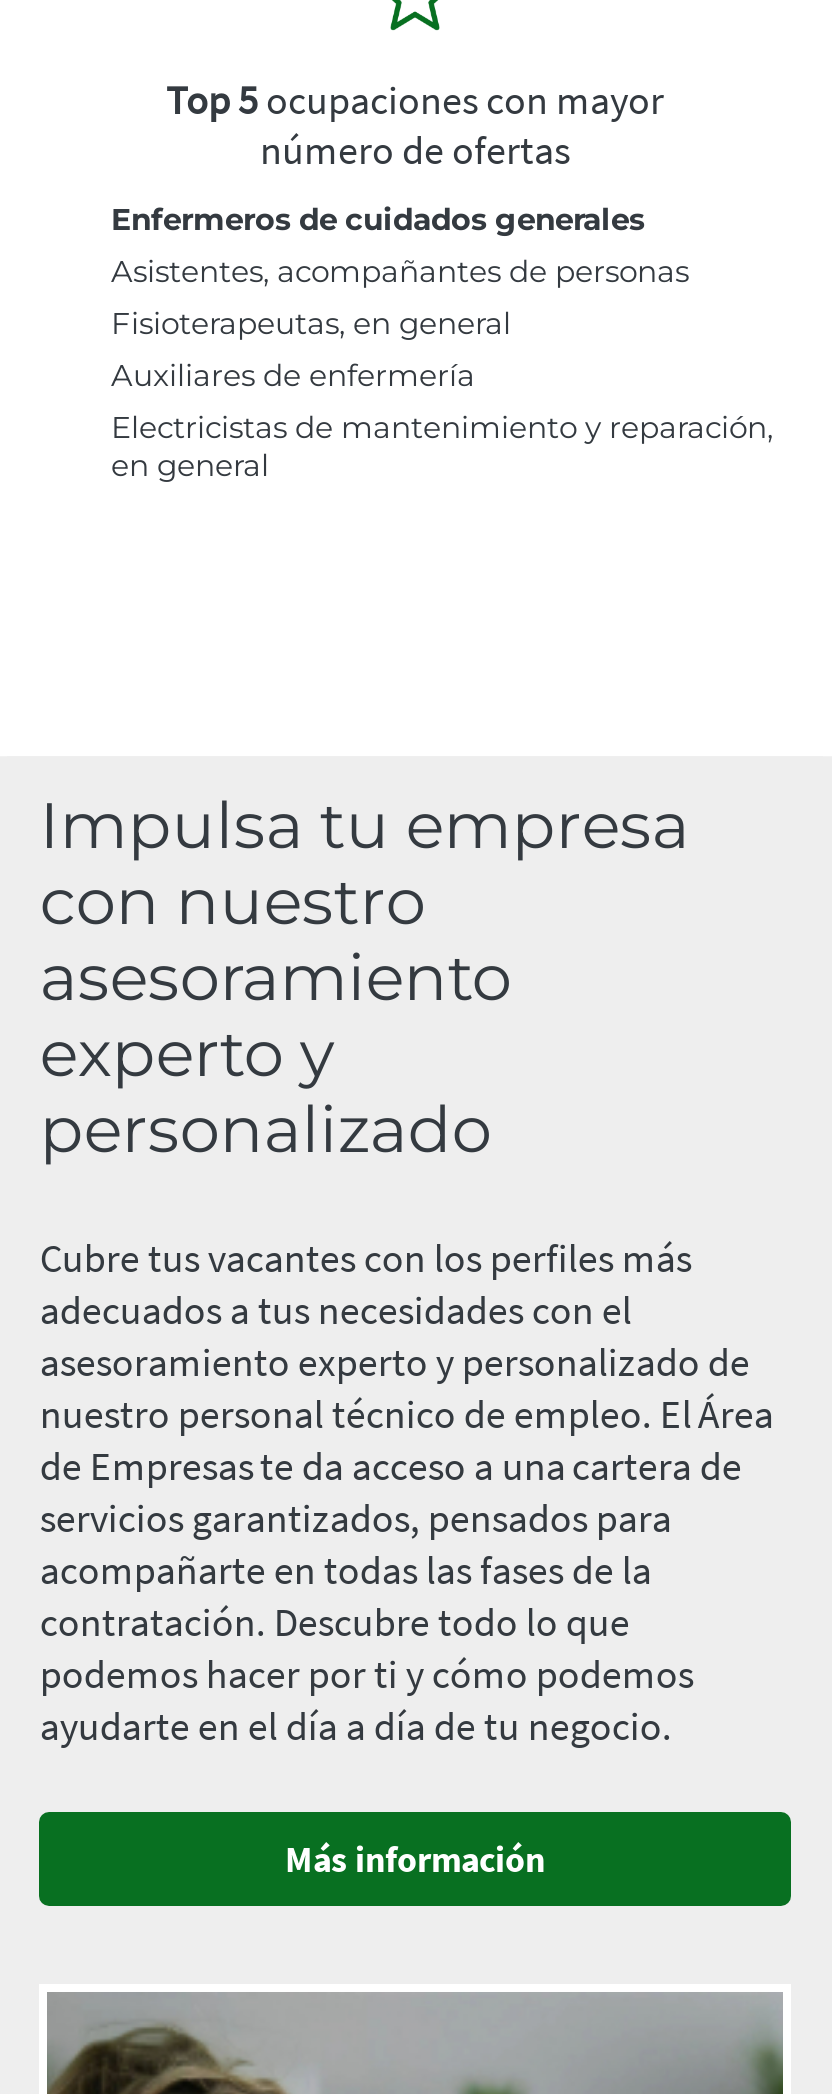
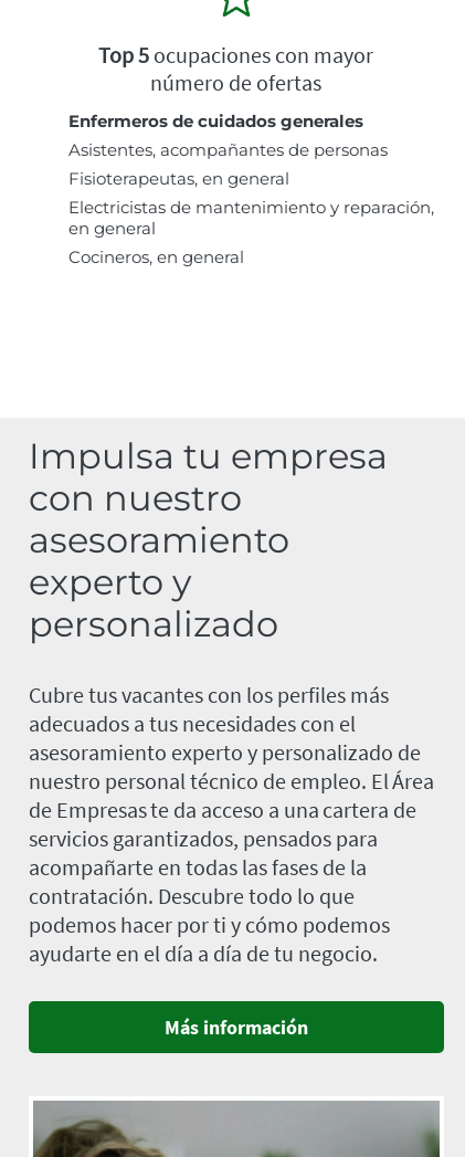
[111,356,475,394] Auxiliares de enfermería -> none
moved [111,408,773,484] -> [68,197,434,239]: Electricistas de mantenimiento y reparación, | en general
none -> [68,247,244,268] Cocineros, en general

